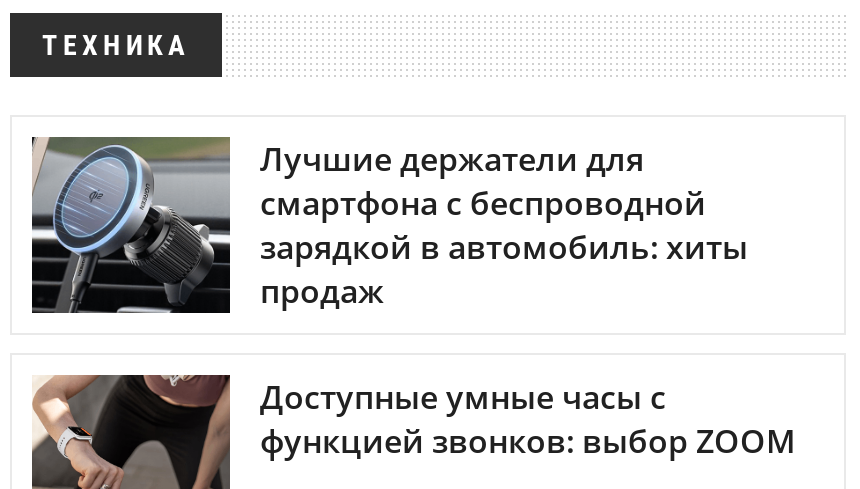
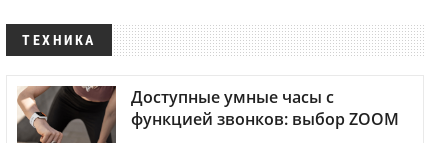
[30,135,748,315] [image] | Лучшие держатели для | смартфона с беспроводной | зарядкой в автомобиль: хиты | продаж -> none

